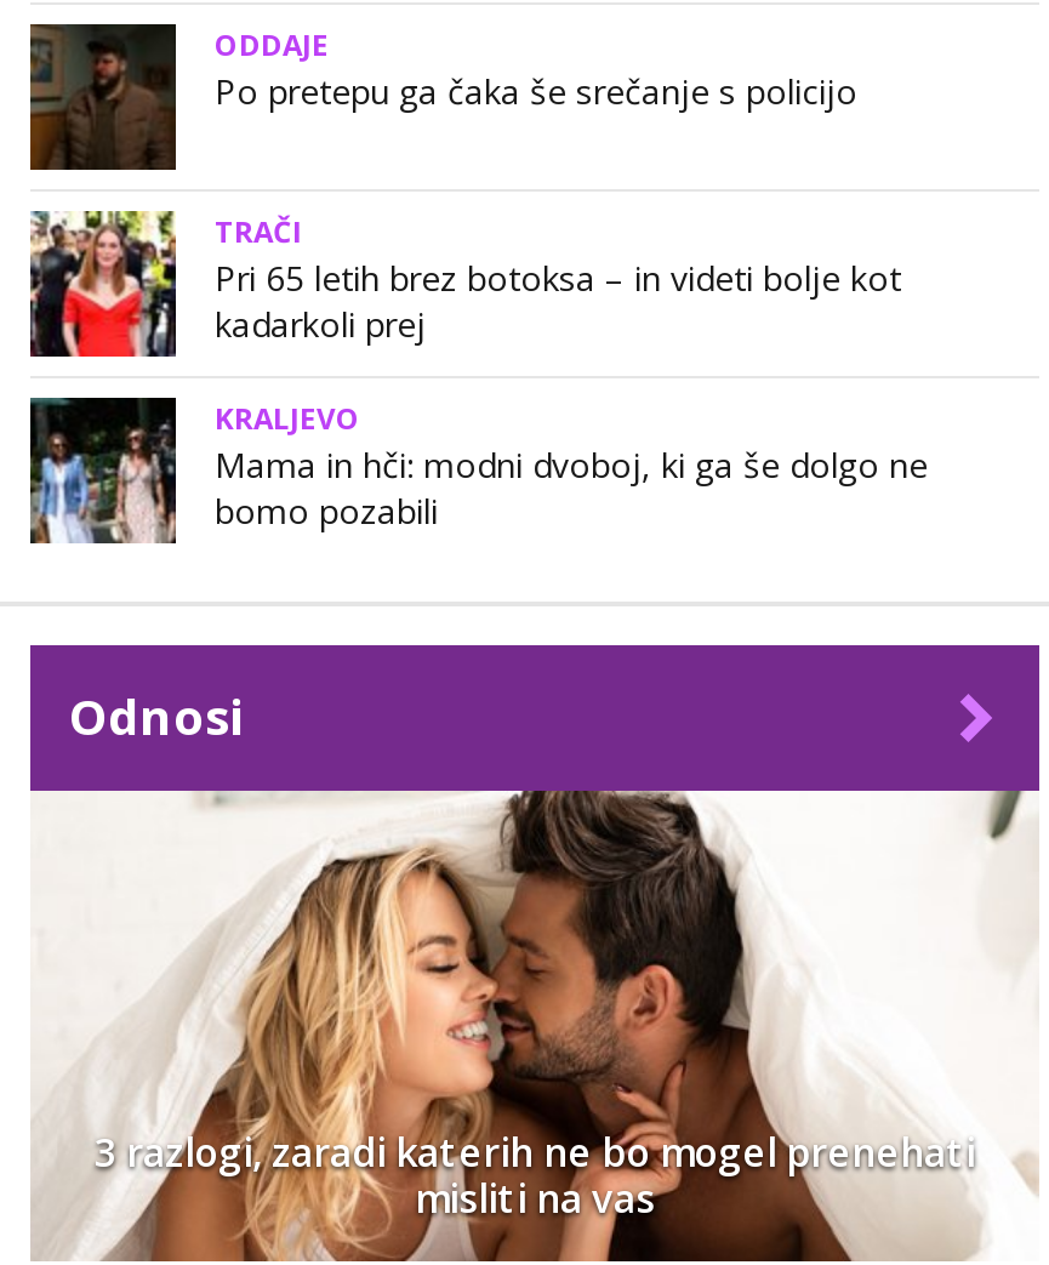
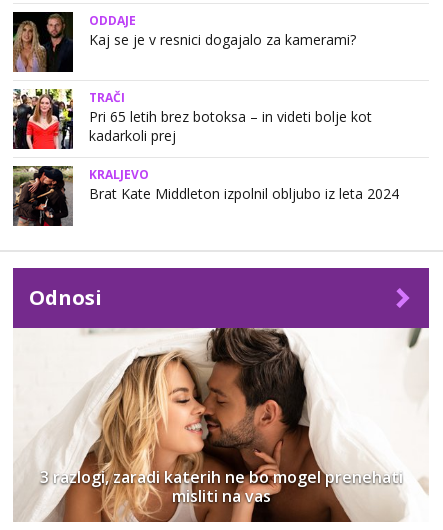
[28,24,857,172] [image] | Po pretepu ga čaka še srečanje s policijo -> [12,13,356,73] [image] | Kaj se je v resnici dogajalo za kamerami?
[28,395,928,543] [image] | Mama in hči: modni dvoboj, ki ga še dolgo ne | bomo pozabili -> [12,165,399,227] [image] | Brat Kate Middleton izpolnil obljubo iz leta 2024

